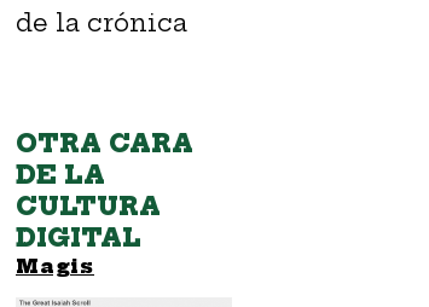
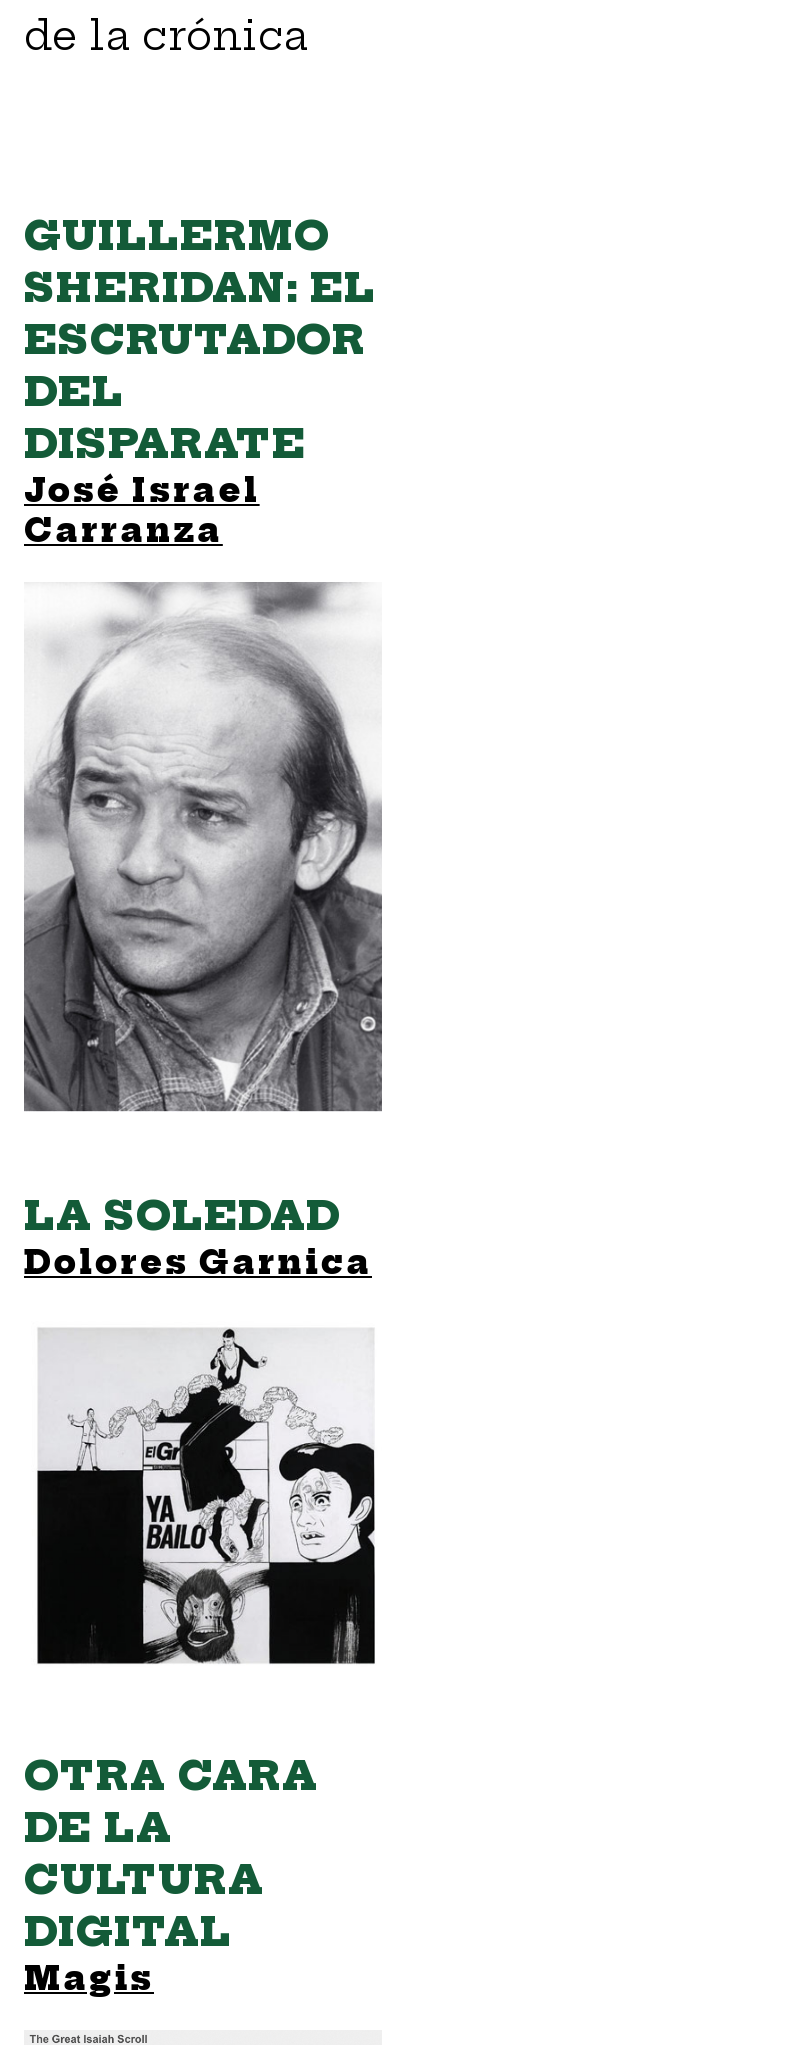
none -> [22,582,384,1282] [image] | LA SOLEDAD | Dolores Garnica
none -> [24,210,376,550] GUILLERMO | SHERIDAN: EL | ESCRUTADOR | DEL | DISPARATE | José Israel | Carranza
none -> [36,1328,376,1666] [image]

